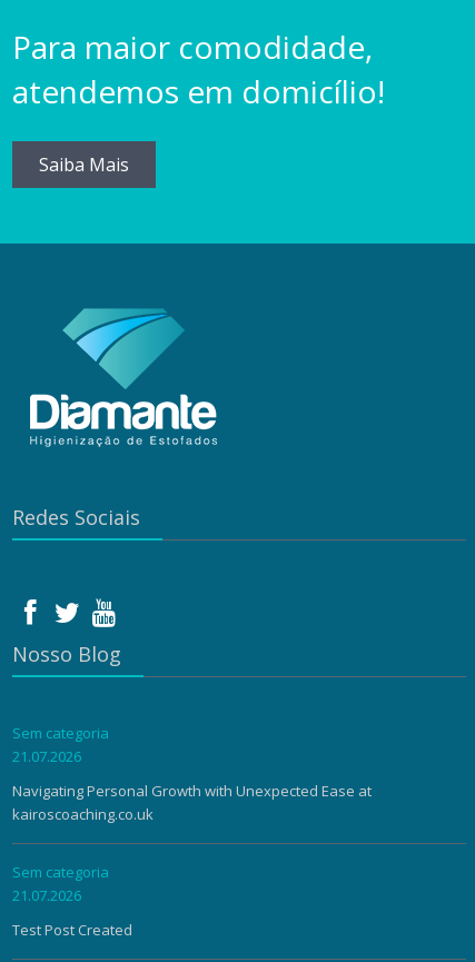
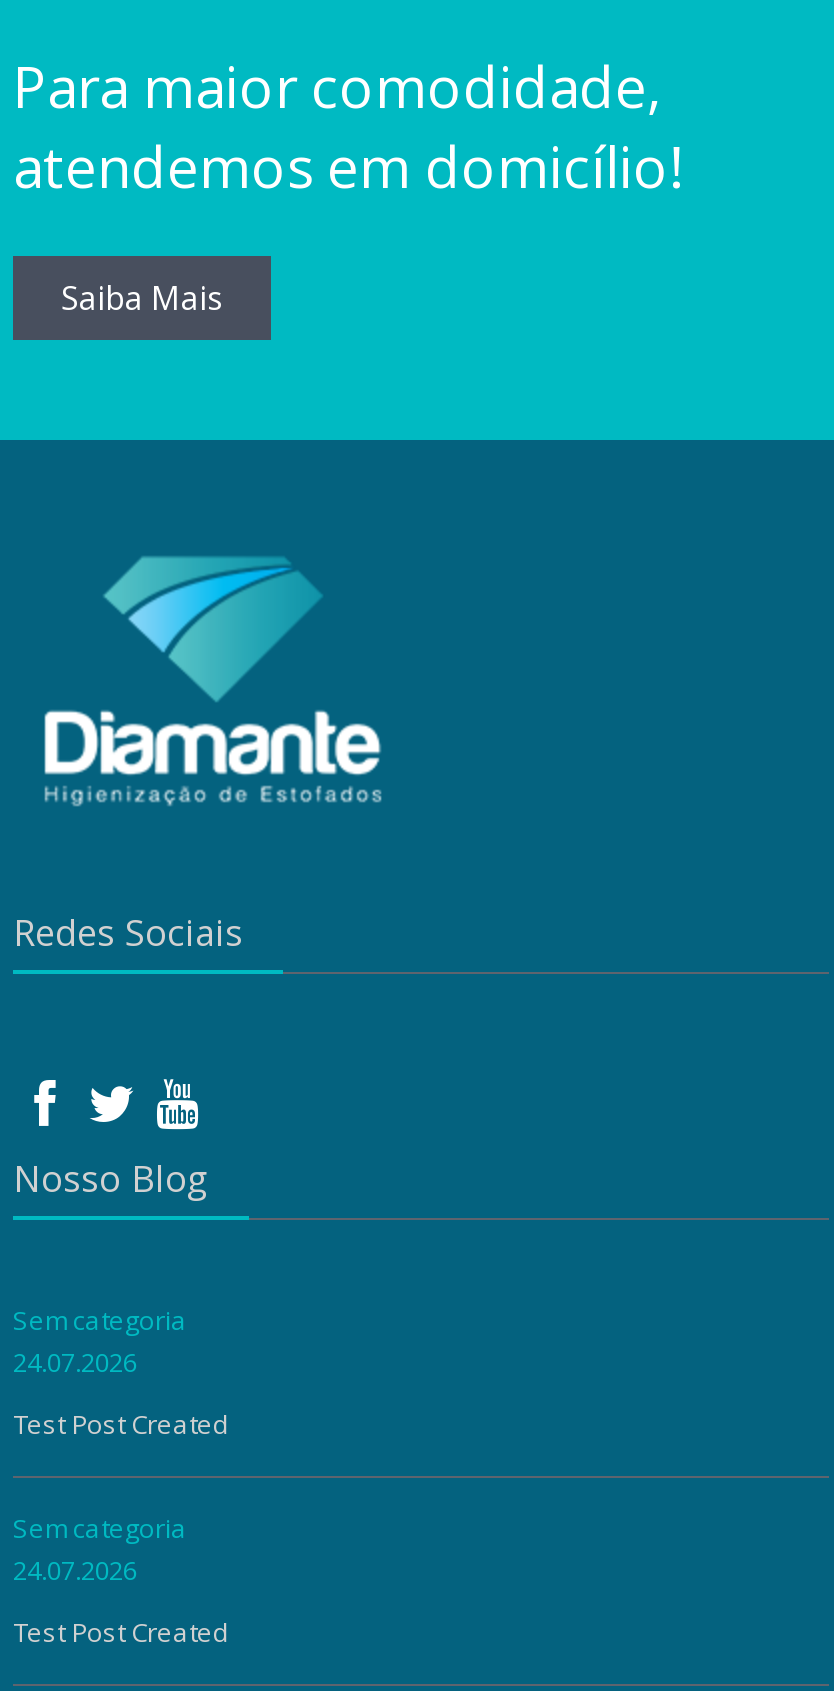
[12,747,81,767] 21.07.2026 -> [13,1345,137,1381] 24.07.2026
[12,781,372,824] Navigating Personal Growth with Unexpected Ease at | kairoscoaching.co.uk -> [13,1407,229,1443] Test Post Created
[12,886,81,906] 21.07.2026 -> [13,1553,137,1589] 24.07.2026

